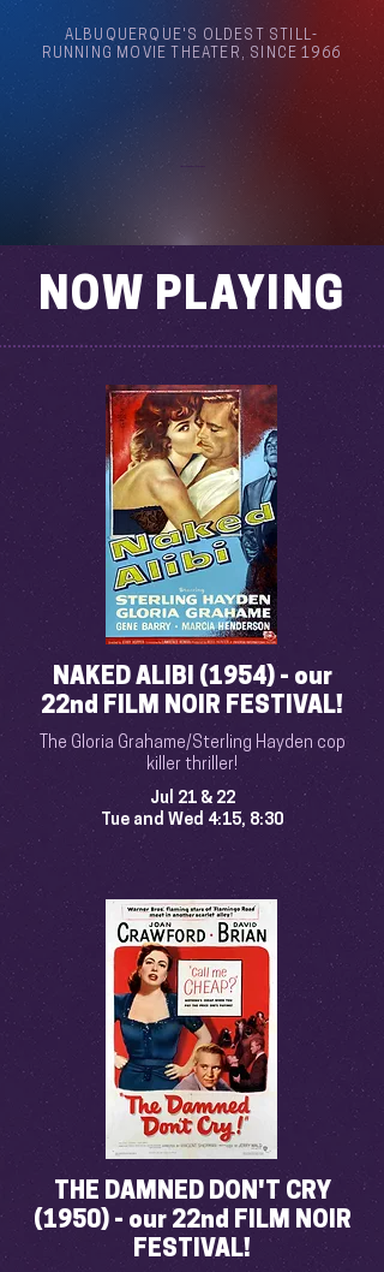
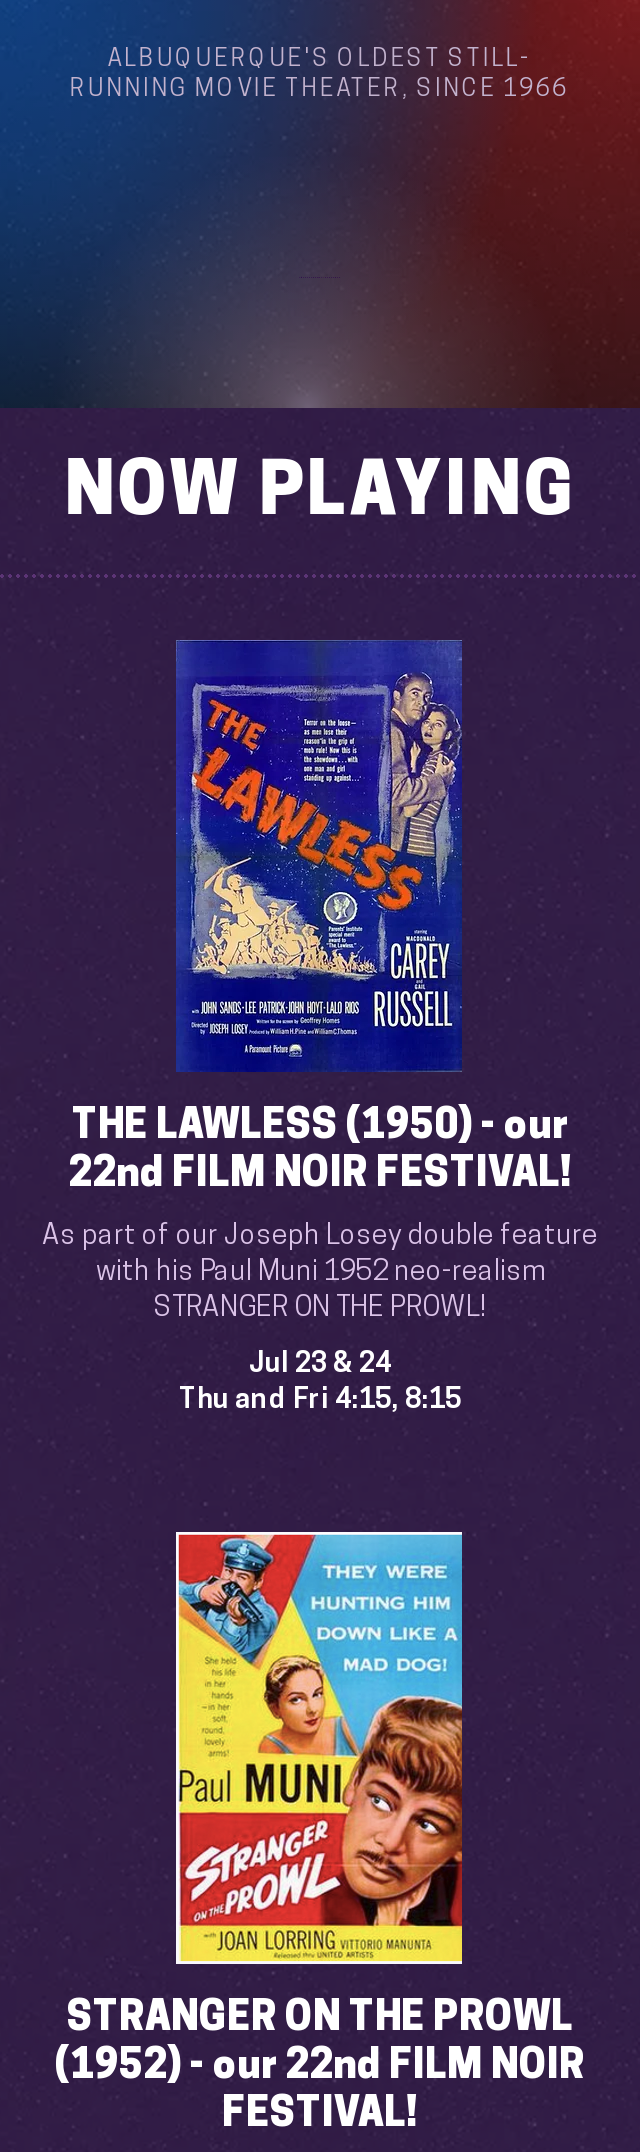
[52,384,332,690] [image] | NAKED ALIBI (1954) - our -> [72,640,568,1148] [image] | THE LAWLESS (1950) - our
[39,735,345,774] The Gloria Grahame/Sterling Hayden cop | killer thriller! -> [42,1222,598,1324] As part of our Joseph Losey double feature | with his Paul Muni 1952 neo-realism | STRANGER ON THE PROWL!
[101,790,283,830] Jul 21 & 22 | Tue and Wed 4:15, 8:30 -> [179,1350,461,1416] Jul 23 & 24 | Thu and Fri 4:15, 8:15
[33,899,351,1234] [image] | THE DAMNED DON'T CRY | (1950) - our 22nd FILM NOIR -> [55,1532,585,2088] [image] | STRANGER ON THE PROWL | (1952) - our 22nd FILM NOIR

